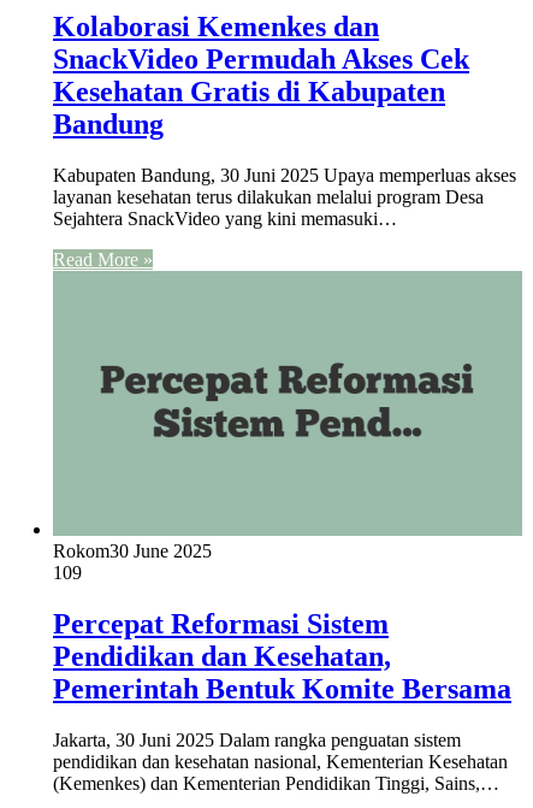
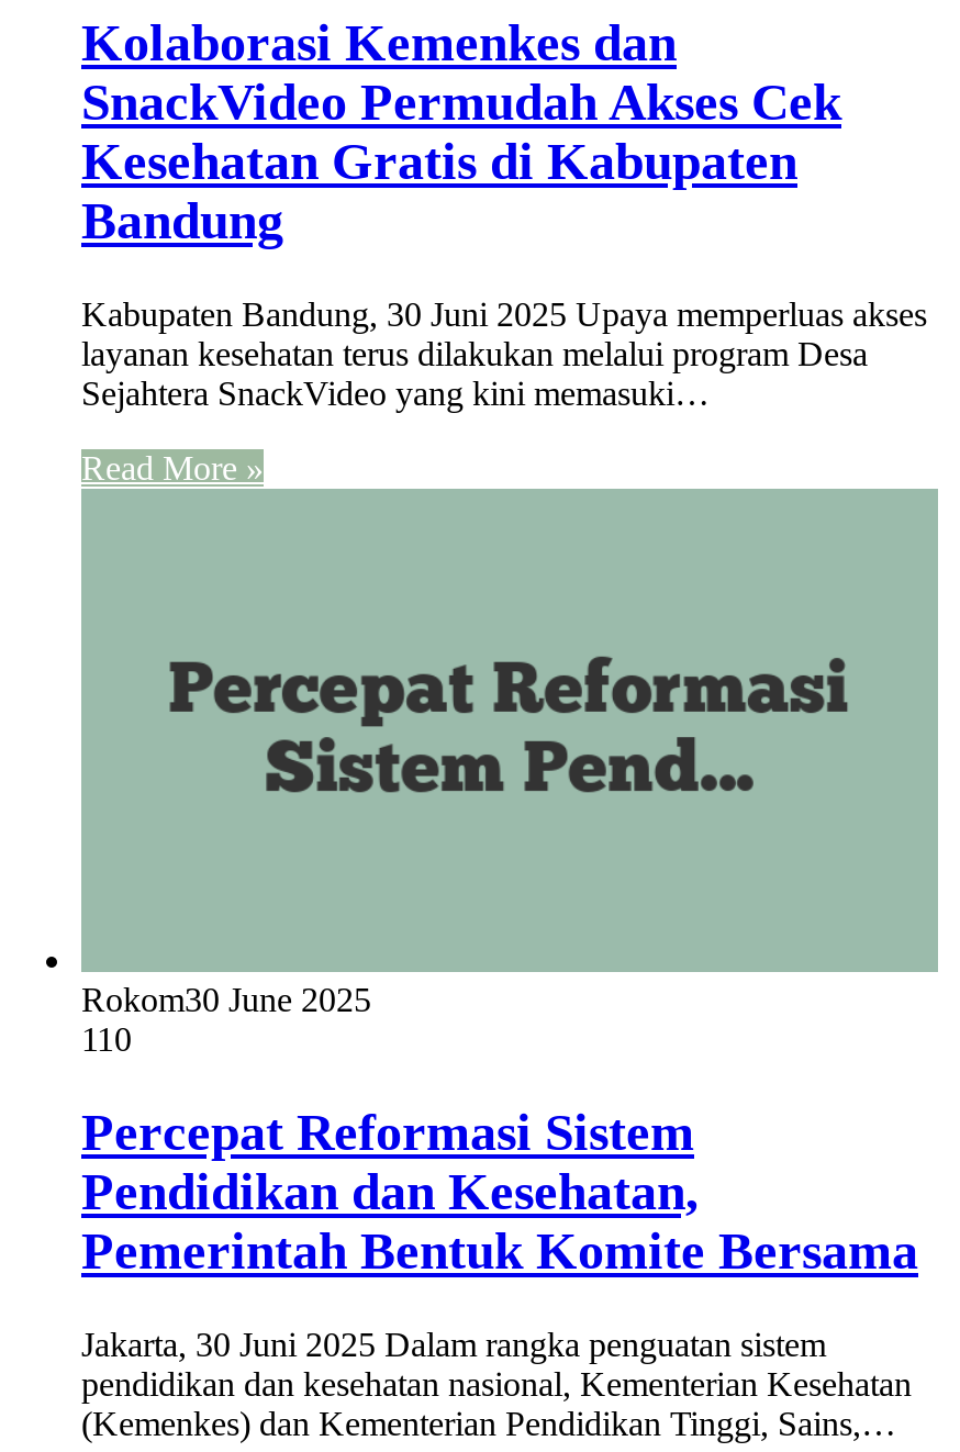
[53,563,82,583] 109 -> [81,1021,132,1059] 110

